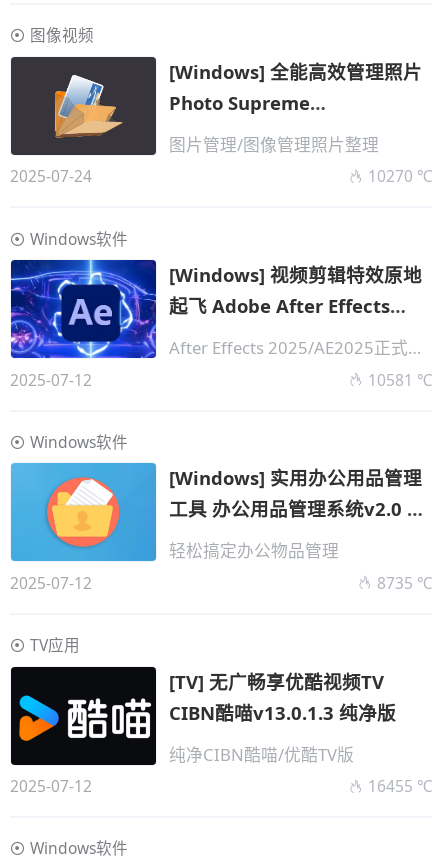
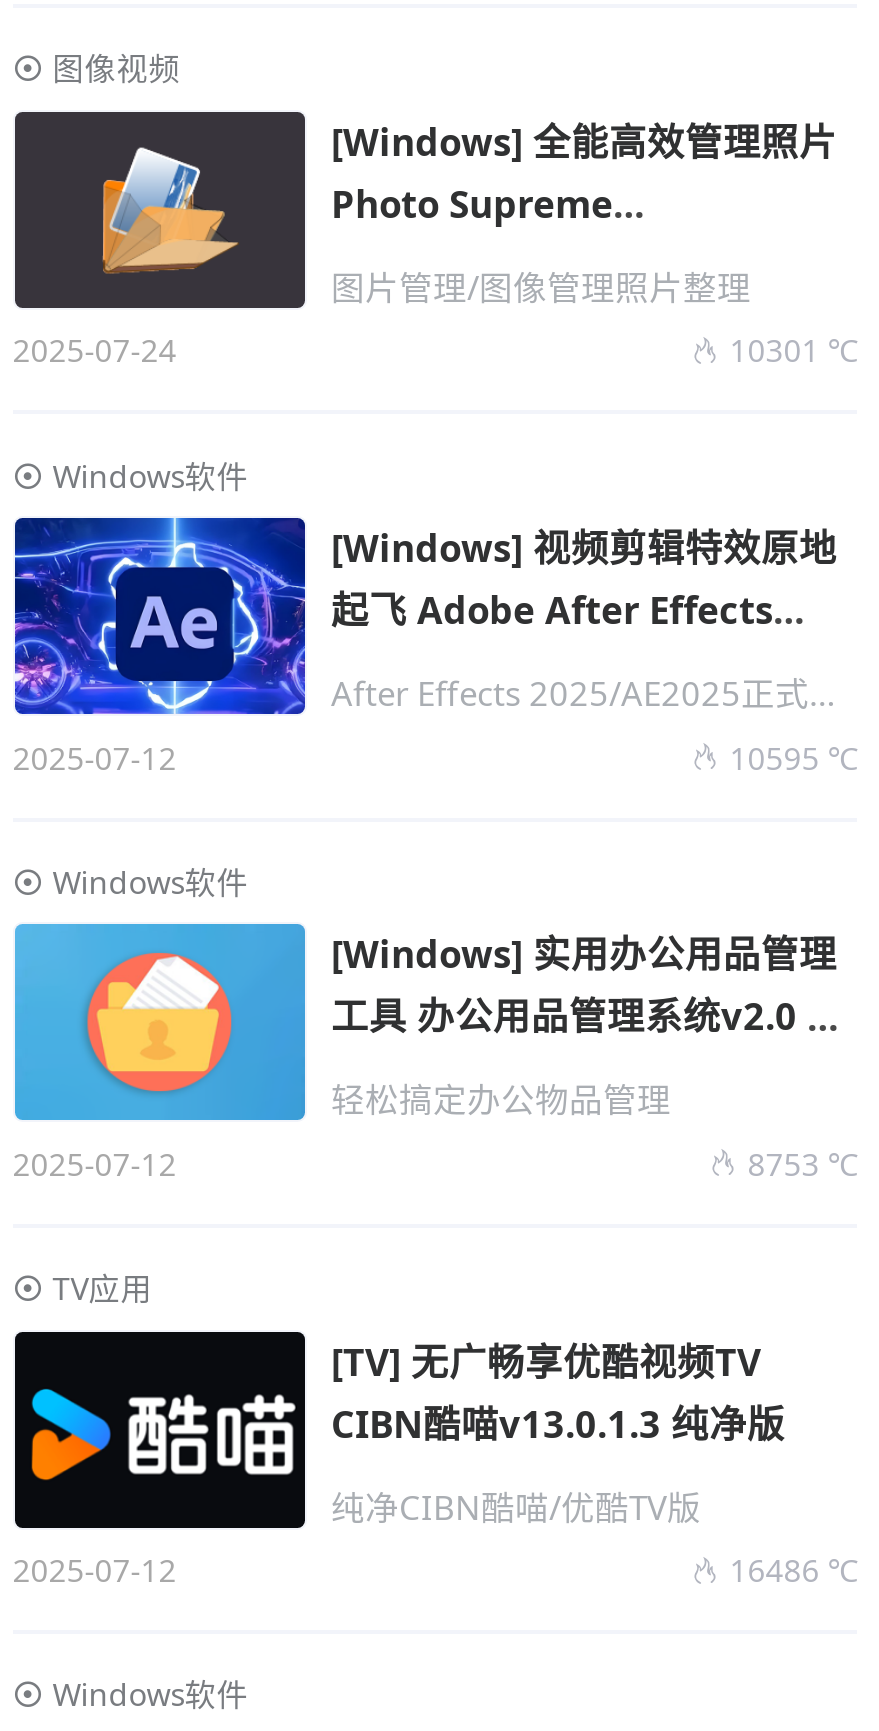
[364,165,432,187] 10270 ℃ -> [721,329,857,373] 10301 ℃
[364,369,432,391] 10581 ℃ -> [721,735,857,779] 10595 ℃
[373,572,432,594] 8735 ℃ -> [739,1142,857,1186] 8753 ℃
[364,775,432,797] 16455 ℃ -> [721,1548,857,1592] 16486 ℃

